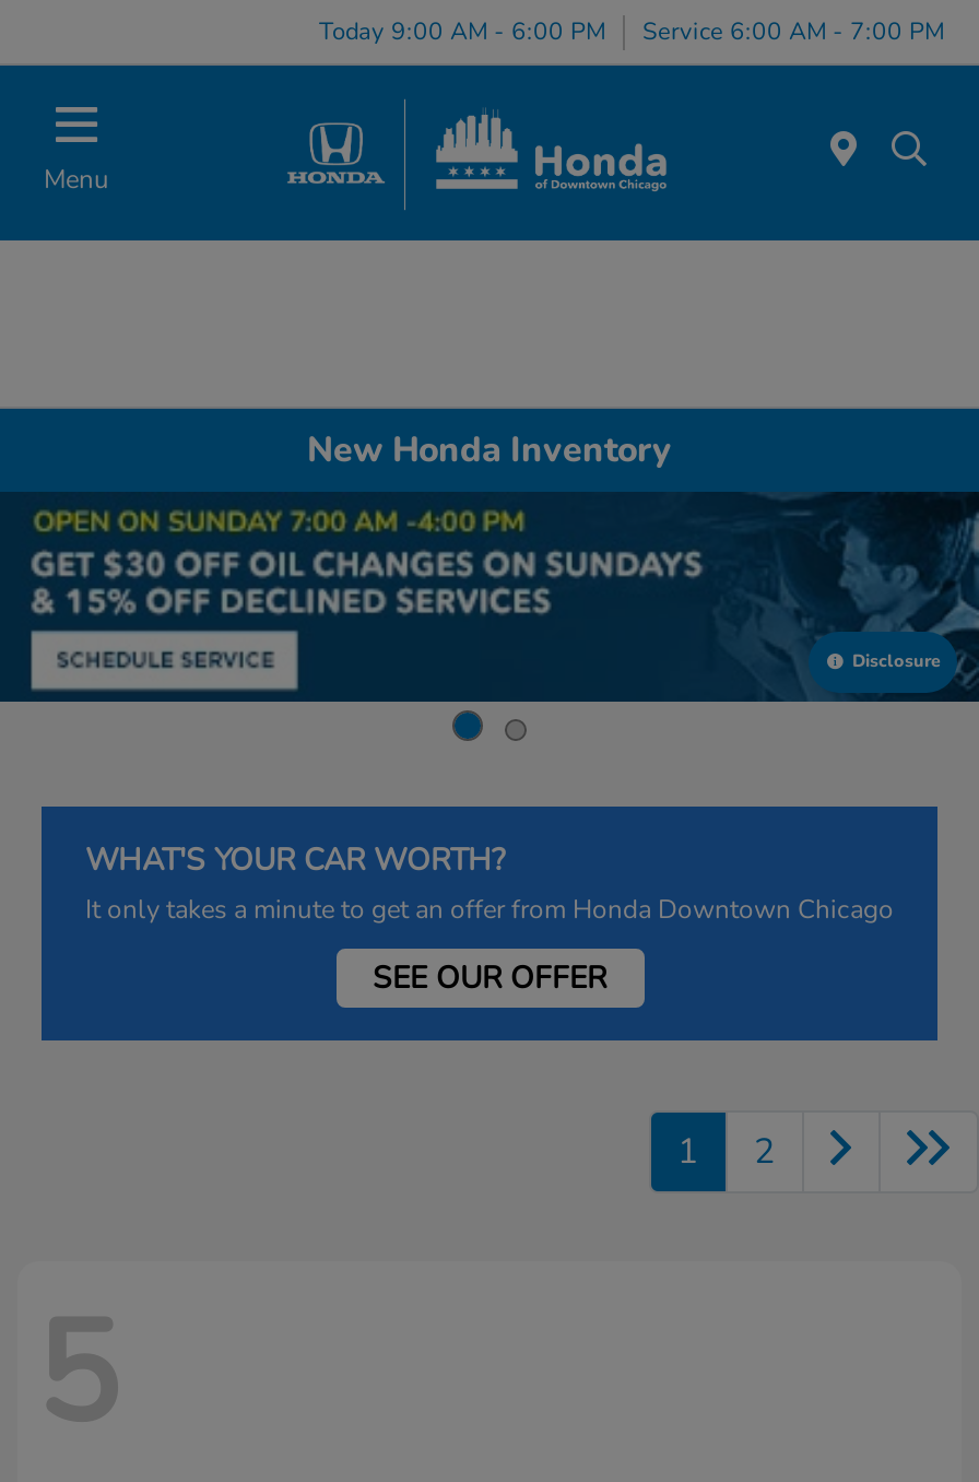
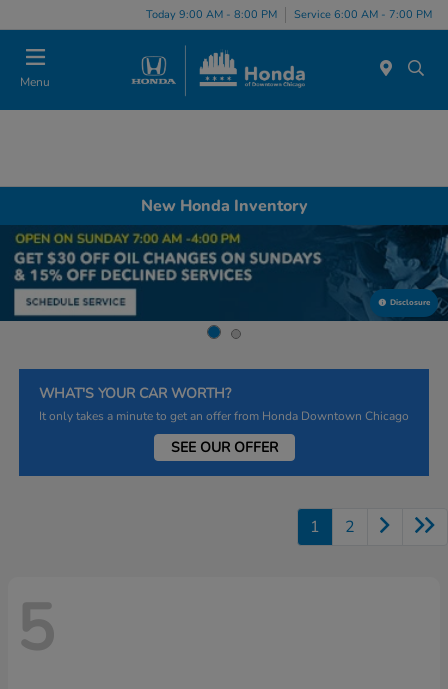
[319,14,944,47] Today 9:00 AM - 6:00 PM Service 6:00 AM - 7:00 PM -> [146,6,432,21] Today 9:00 AM - 8:00 PM Service 6:00 AM - 7:00 PM

